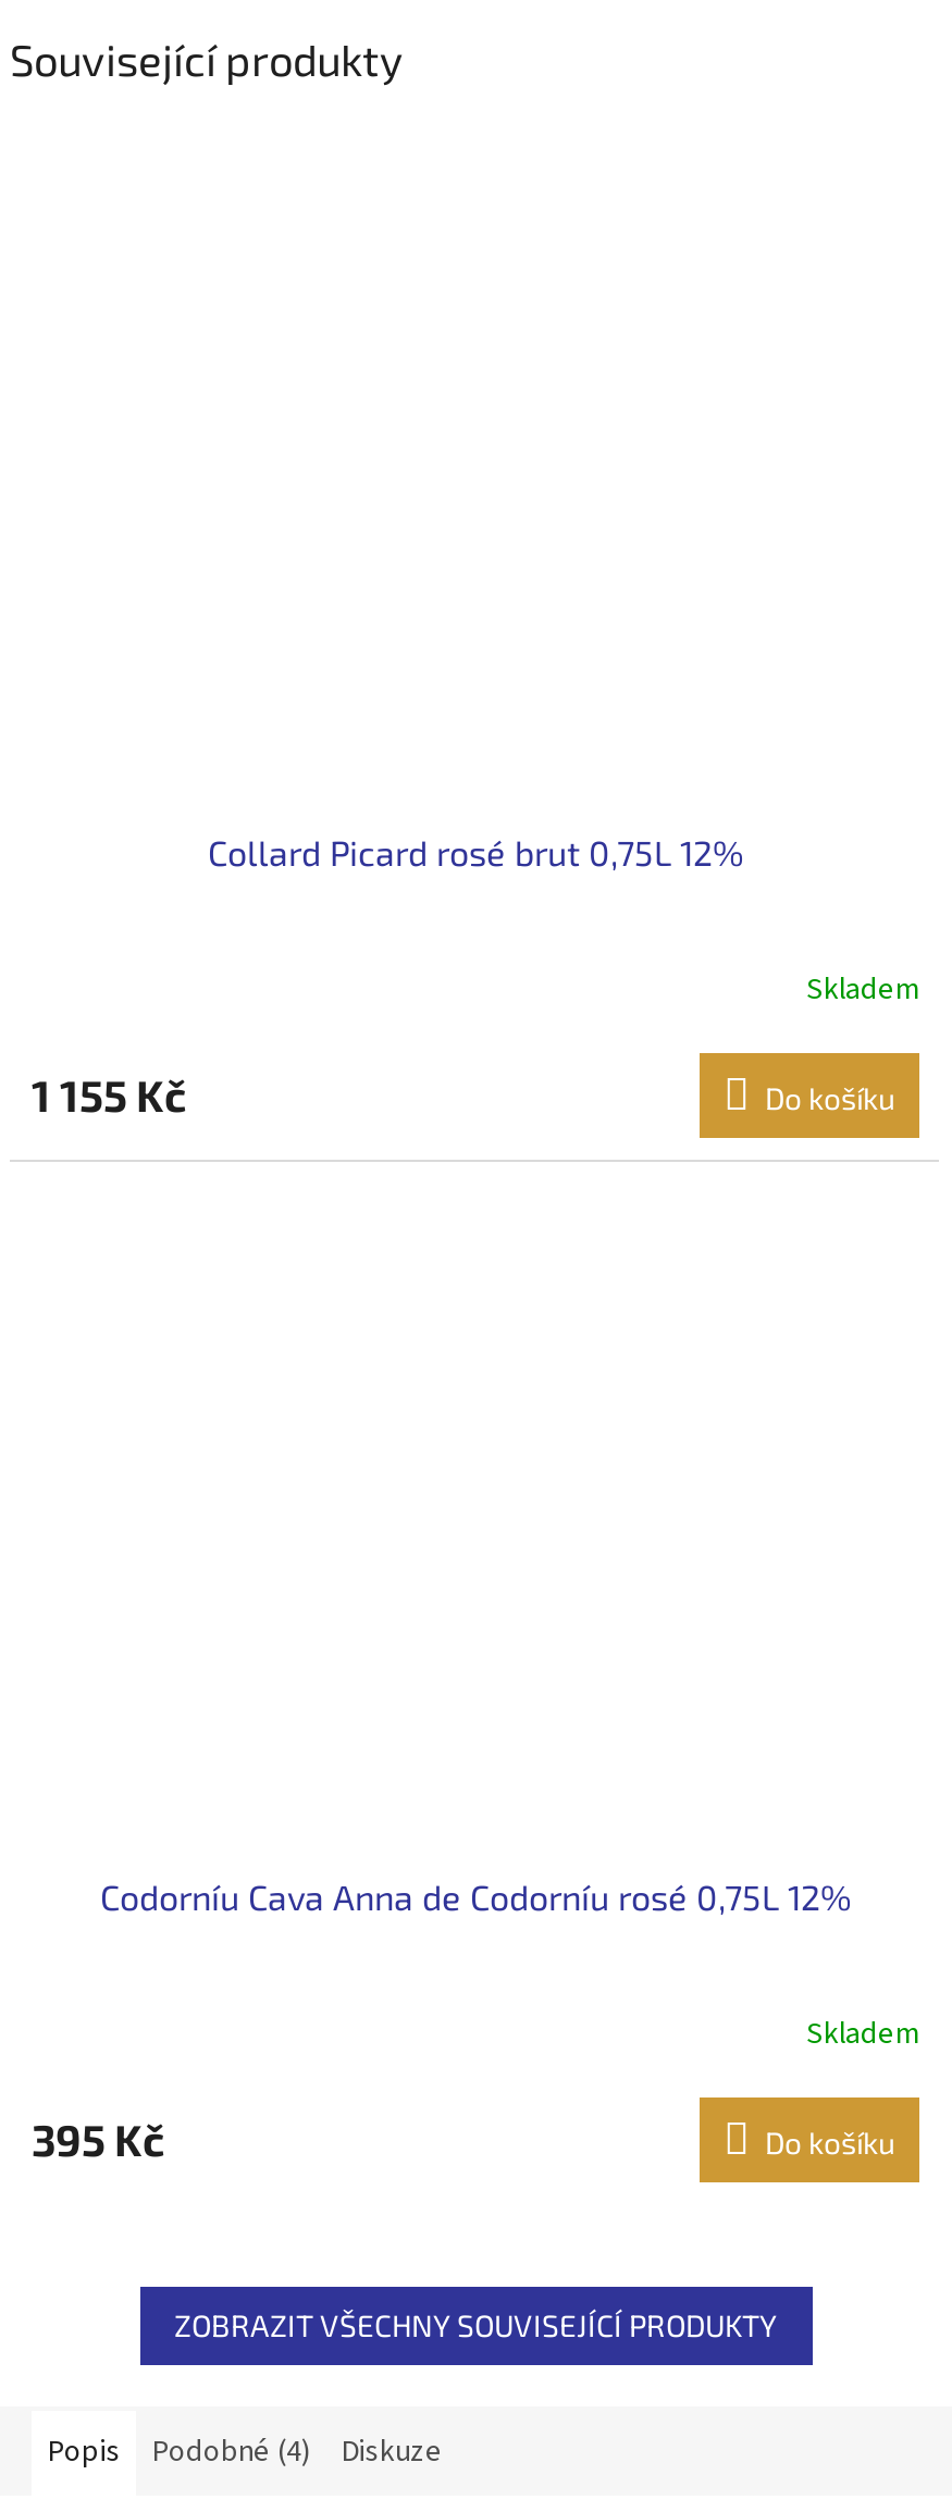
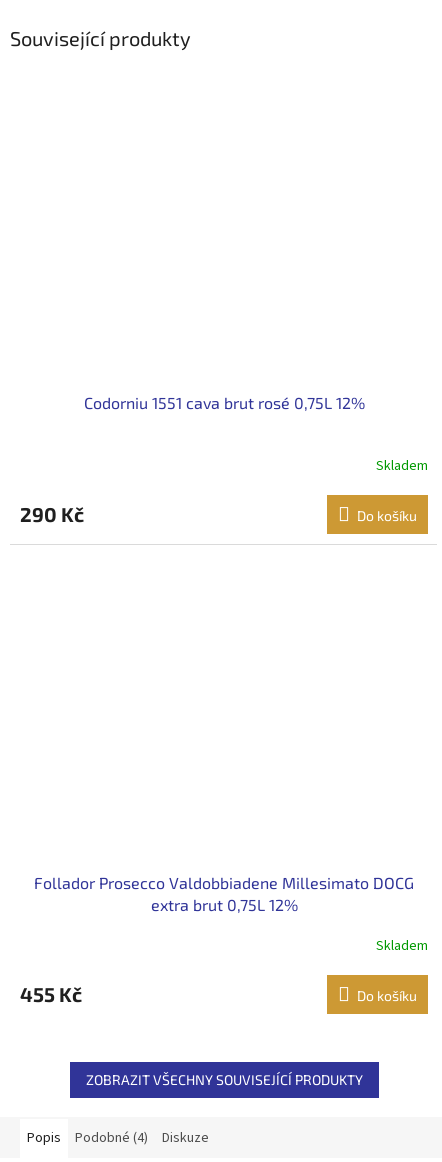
[208,832,743,873] Collard Picard rosé brut 0,75L 12% -> [83,393,364,412] Codorniu 1551 cava brut rosé 0,75L 12%
[32,1069,186,1121] 1 155 Kč -> [20,502,84,526] 290 Kč
[100,1876,851,1917] Codorníu Cava Anna de Codorníu rosé 0,75L 12% -> [34,873,414,914] Follador Prosecco Valdobbiadene Millesimato DOCG | extra brut 0,75L 12%
[32,2113,164,2165] 395 Kč -> [20,982,82,1006] 455 Kč

